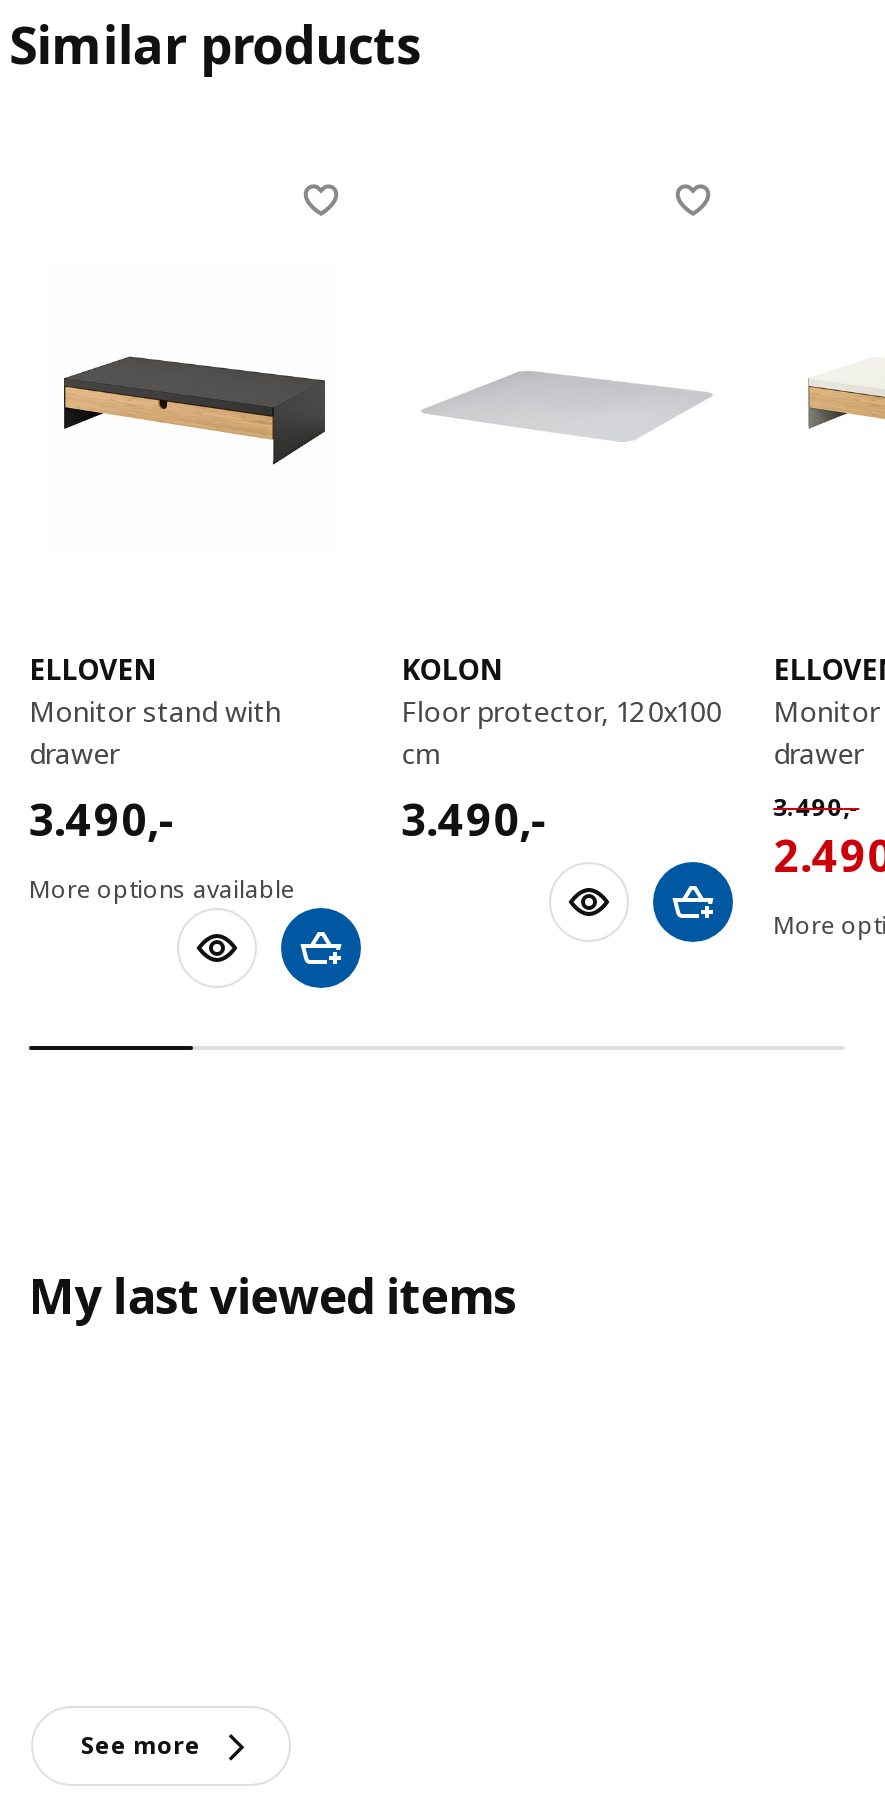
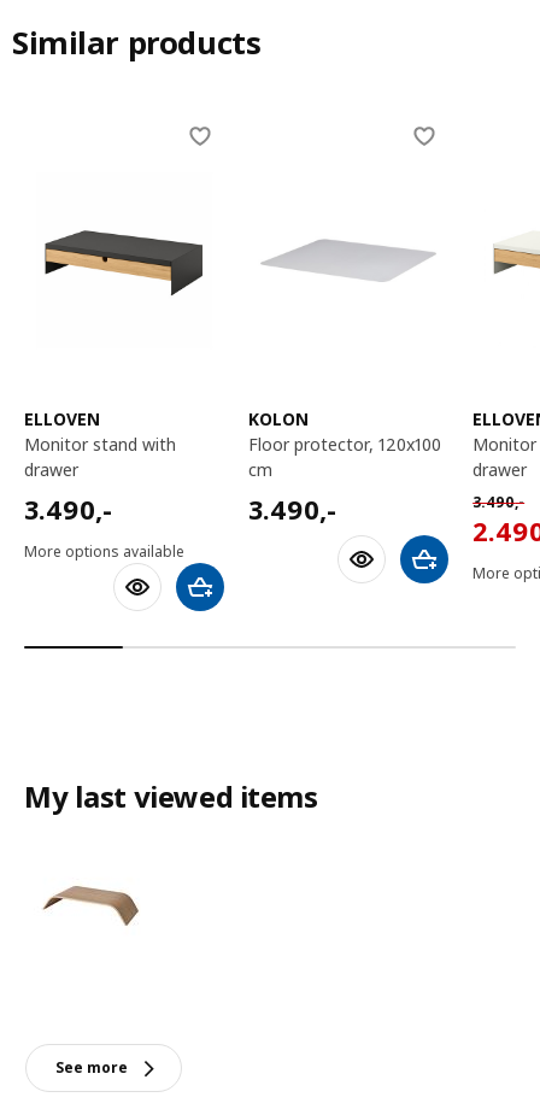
none -> [42,885,140,927] [image]

